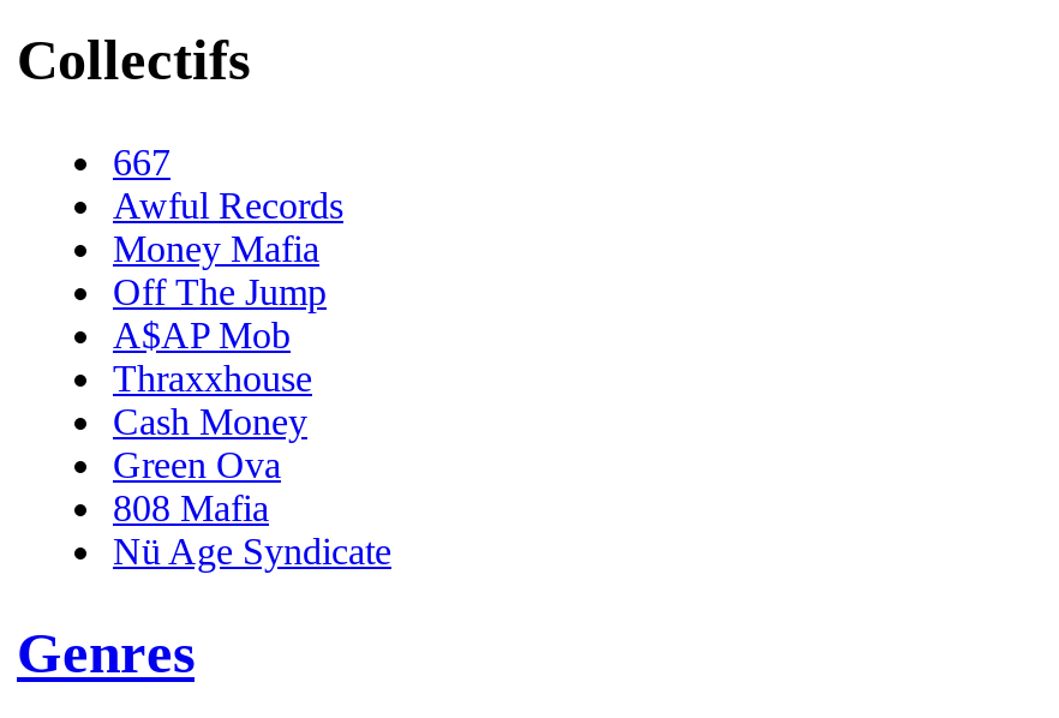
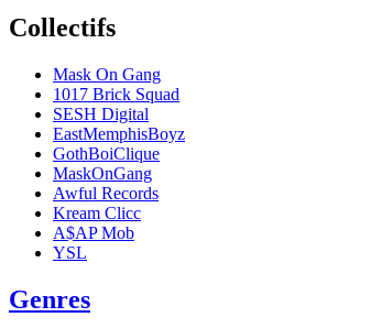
[113,141,170,182] 667 -> [53,65,185,182] Mask On Gang | 1017 Brick Squad | SESH Digital | EastMemphisBoyz | GothBoiClique | MaskOnGang
moved [113,184,343,225] -> [53,184,159,202]: Awful Records
[113,228,327,312] Money Mafia | Off The Jump -> [53,203,141,222] Kream Clicc
moved [113,314,291,355] -> [53,223,134,242]: A$AP Mob
[113,357,391,571] Thraxxhouse | Cash Money | Green Ova | 808 Mafia | Nü Age Syndicate -> [53,243,87,262] YSL

